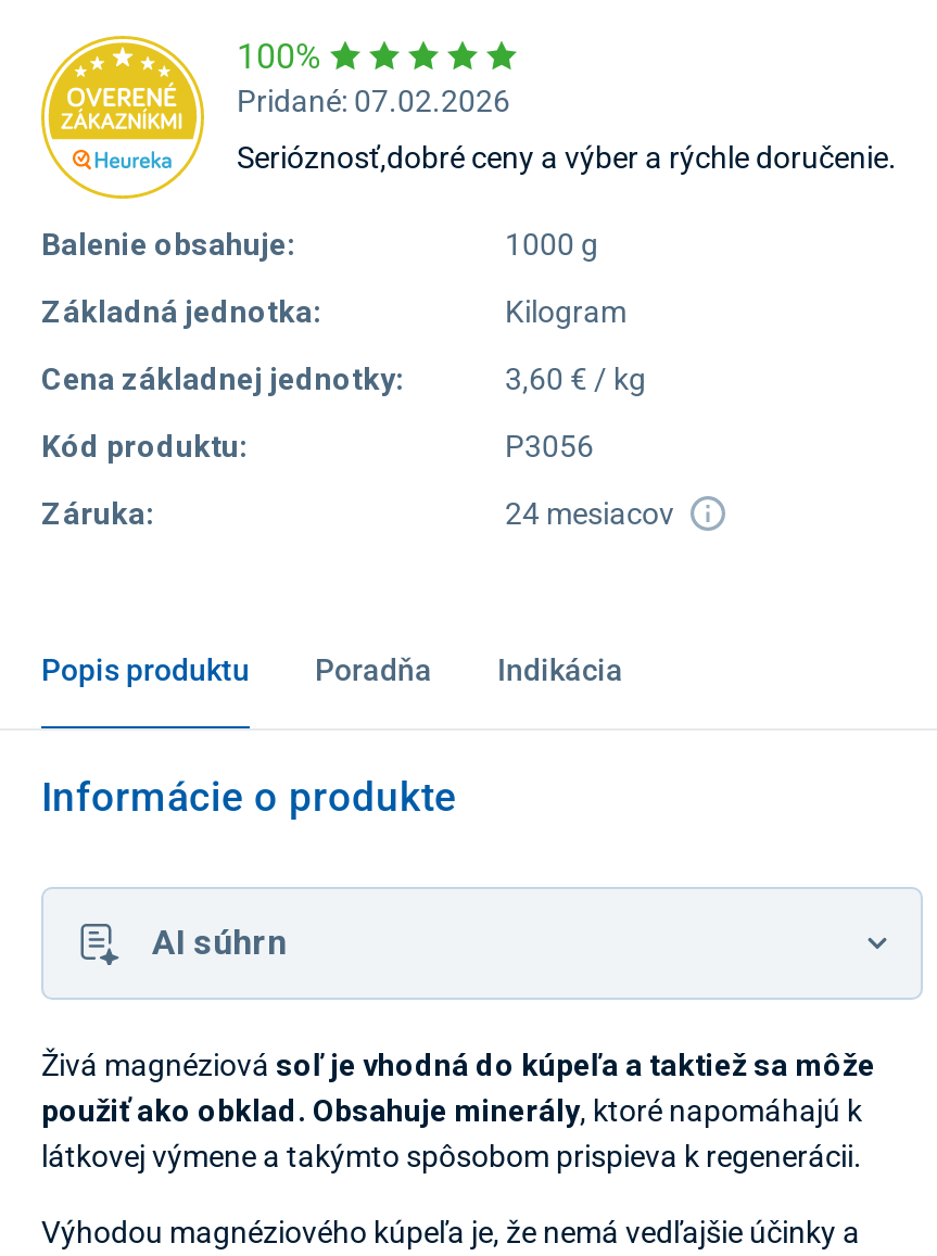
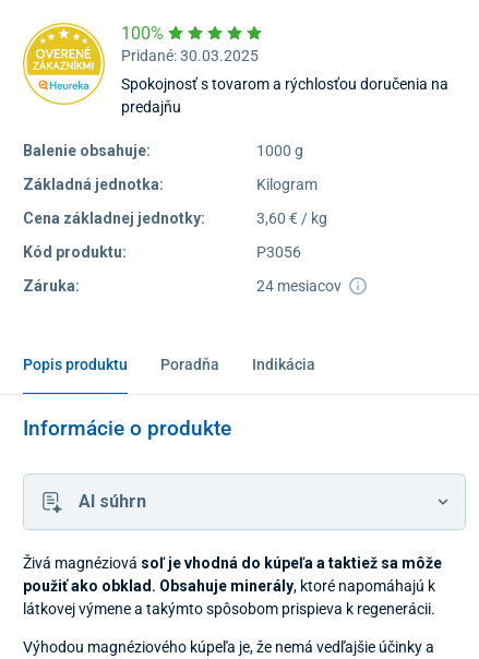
[237,84,510,119] Pridané: 07.02.2026 -> [121,47,259,65] Pridané: 30.03.2025
[237,140,897,175] Serióznosť,dobré ceny a výber a rýchle doručenie. -> [121,76,448,116] Spokojnosť s tovarom a rýchlosťou doručenia na | predajňu

